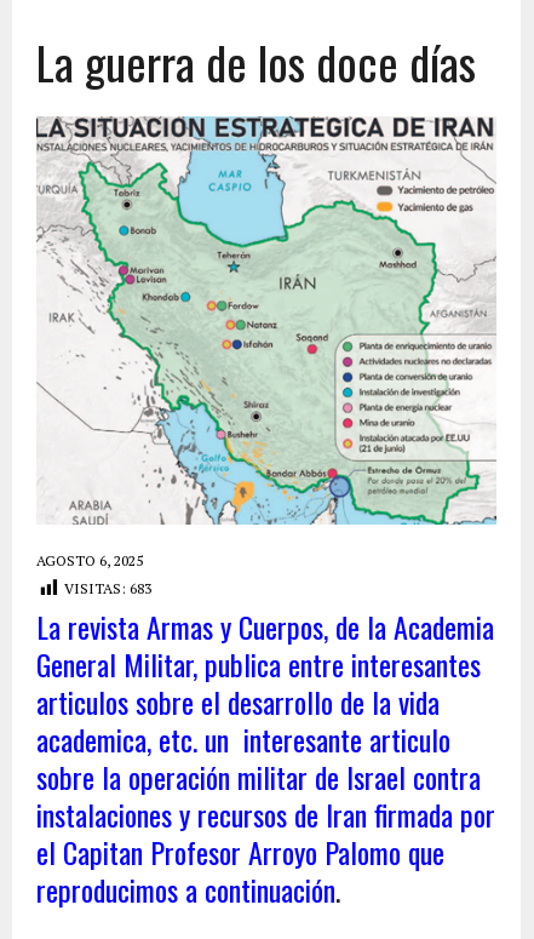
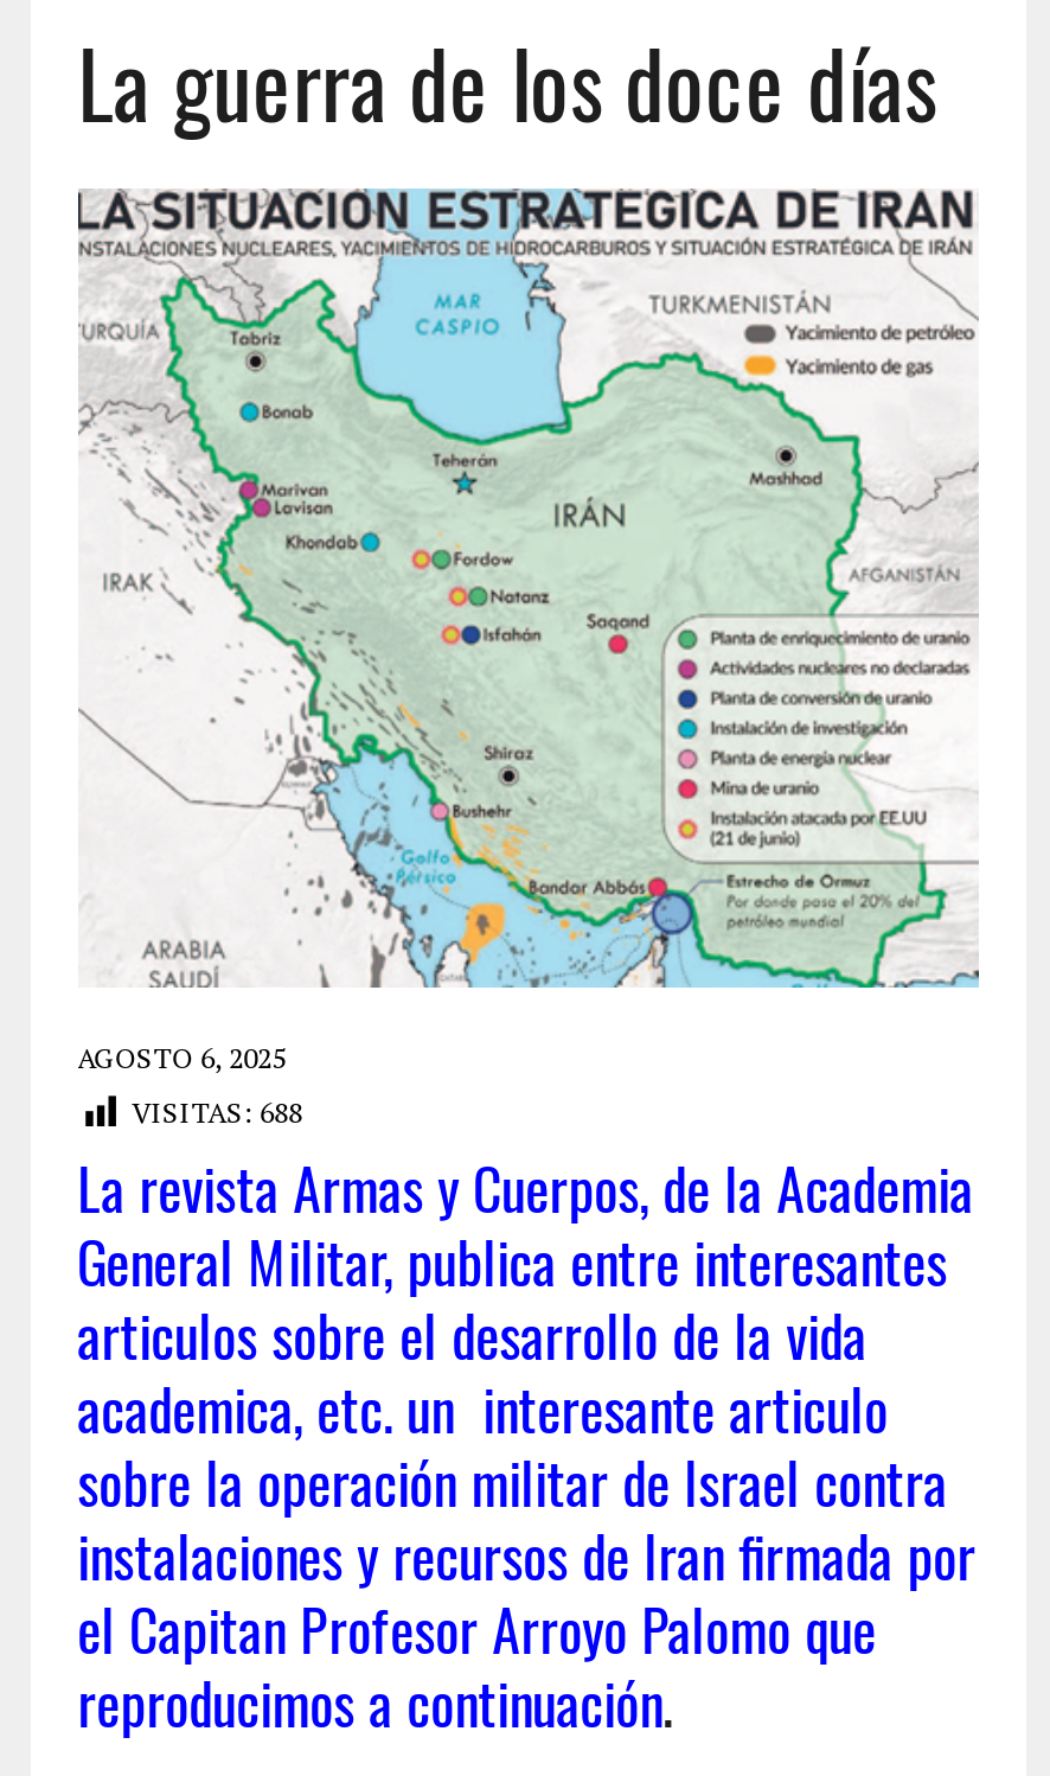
[64,579,151,597] VISITAS: 683 -> [132,1094,302,1130] VISITAS: 688

